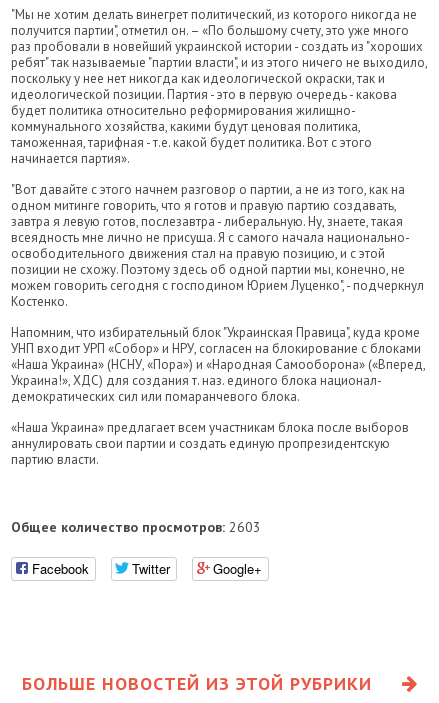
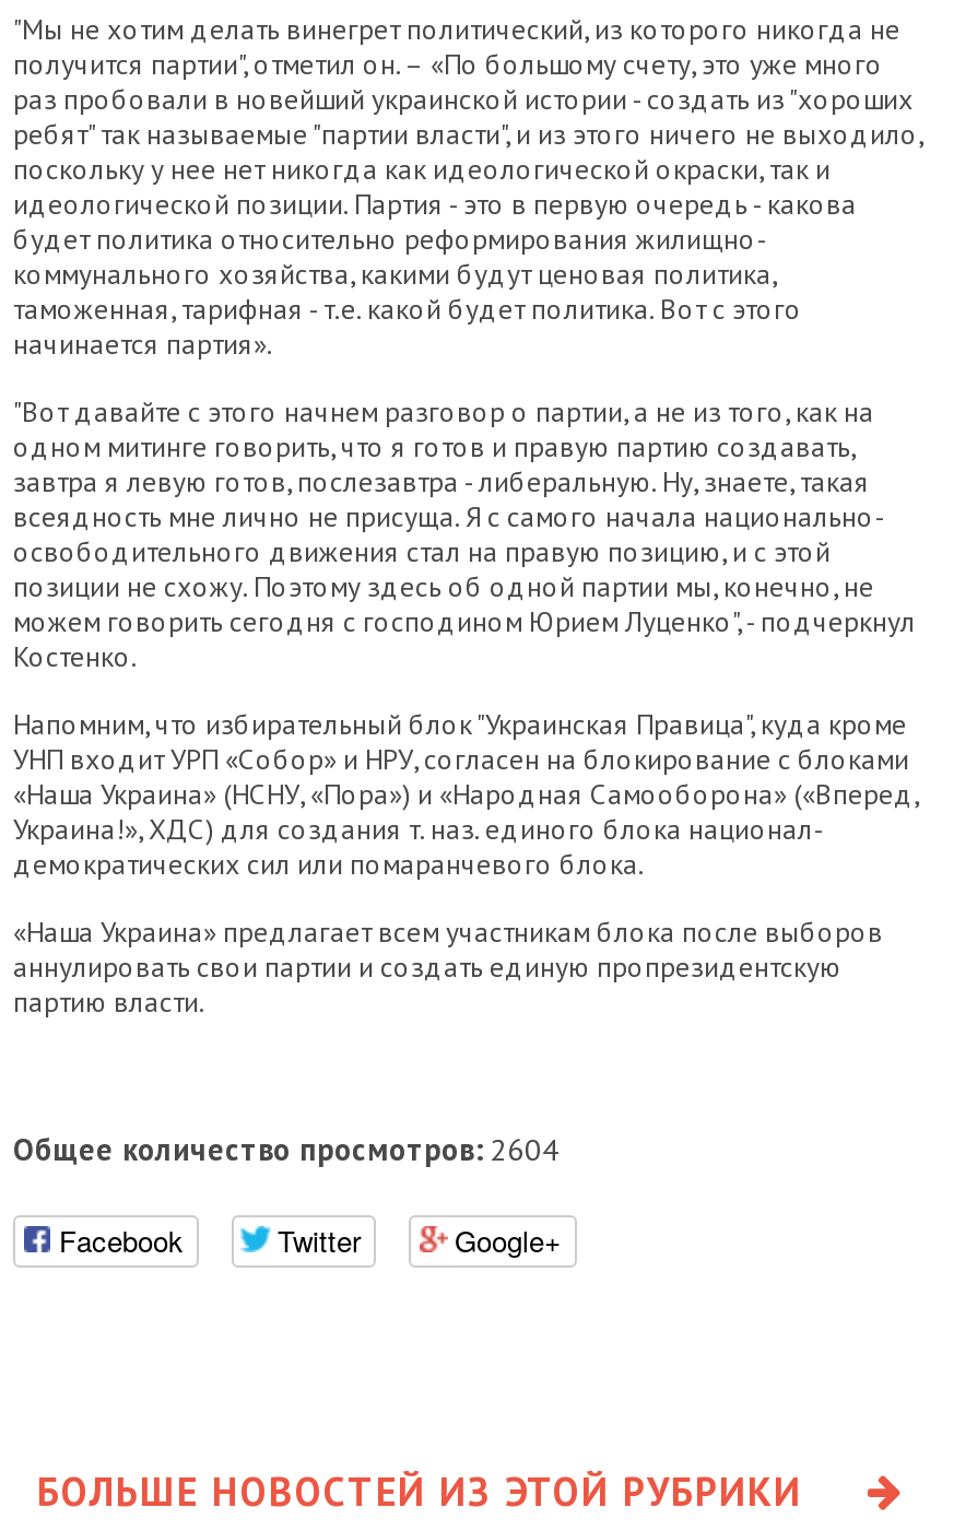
[11,518,261,536] Общее количество просмотров: 2603 -> [13,1130,560,1169] Общее количество просмотров: 2604

